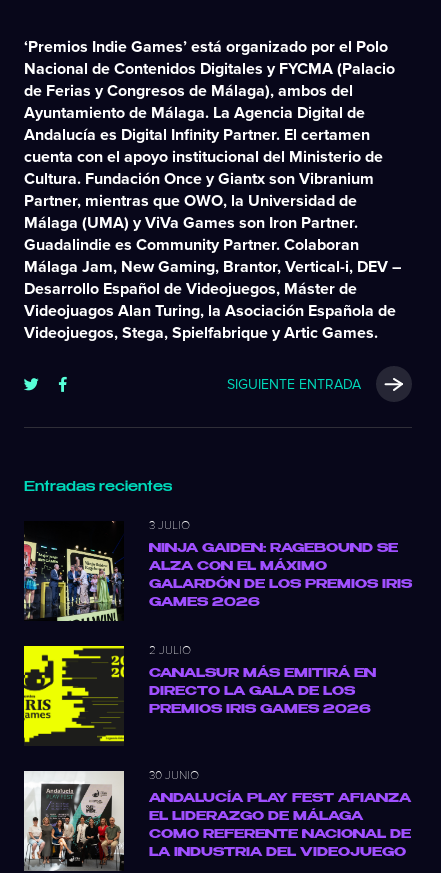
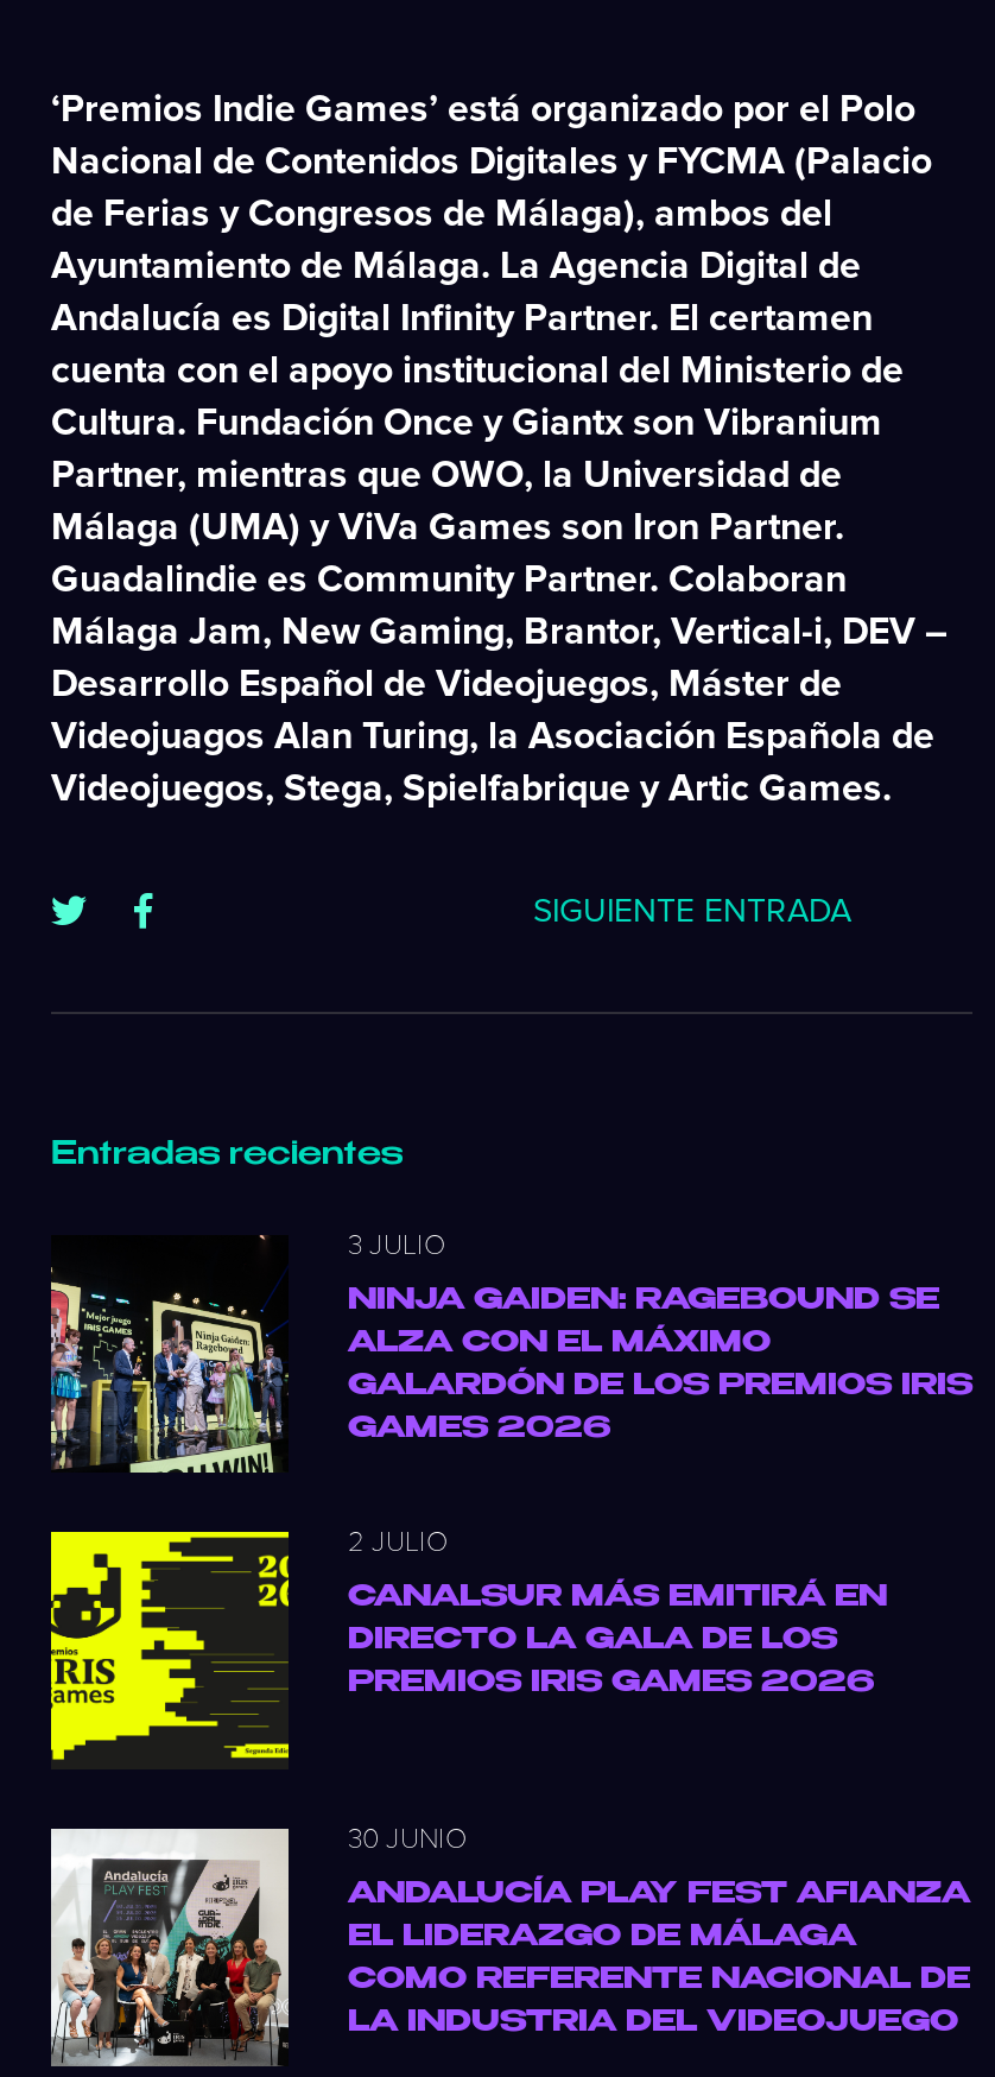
[377,367,411,401] [image] -> none

